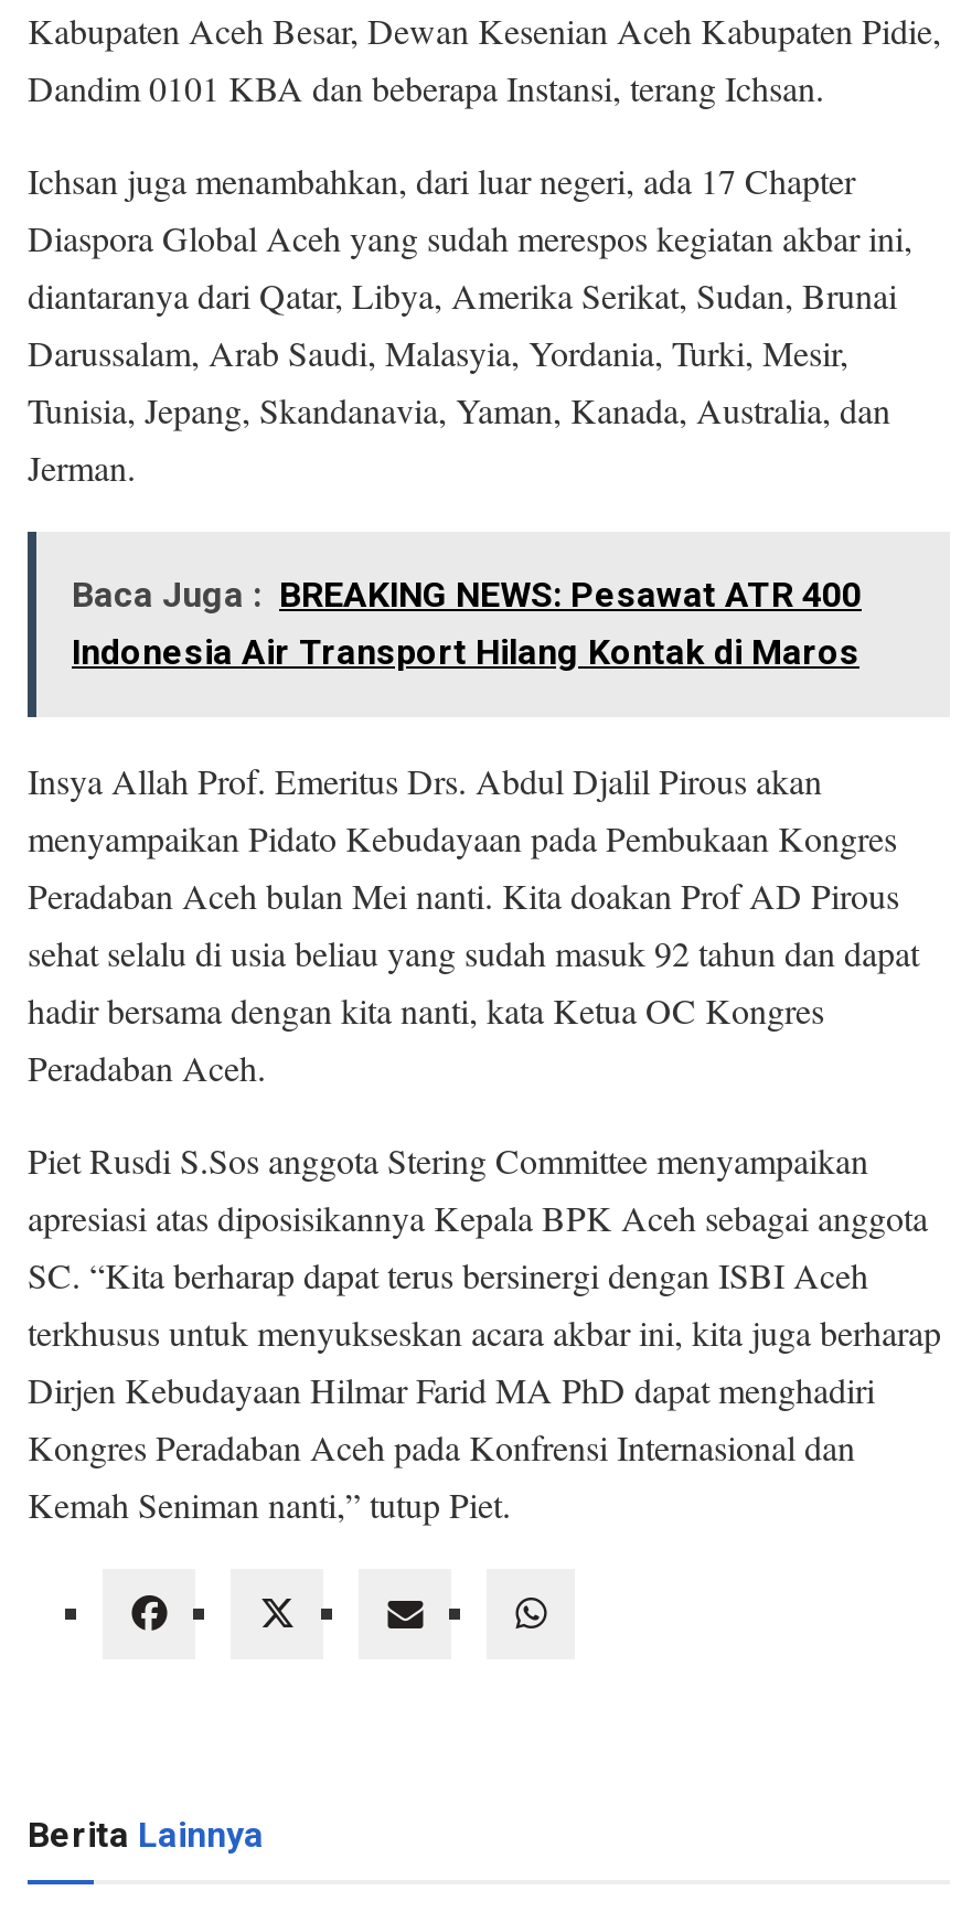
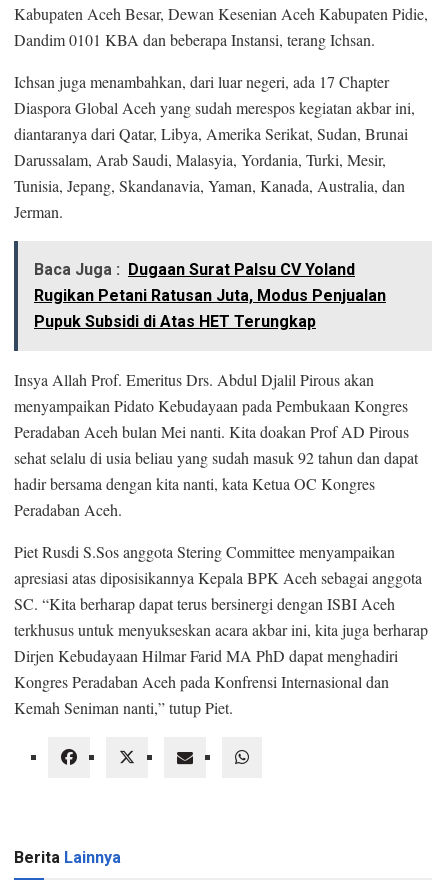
[72,574,862,673] Baca Juga : BREAKING NEWS: Pesawat ATR 400 | Indonesia Air Transport Hilang Kontak di Maros -> [34,260,386,331] Baca Juga : Dugaan Surat Palsu CV Yoland | Rugikan Petani Ratusan Juta, Modus Penjualan | Pupuk Subsidi di Atas HET Terungkap

